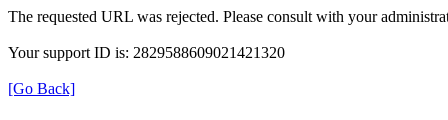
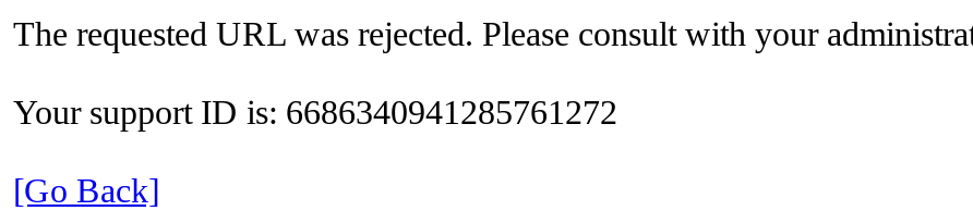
[8,44,285,61] Your support ID is: 2829588609021421320 -> [13,94,617,131] Your support ID is: 6686340941285761272

